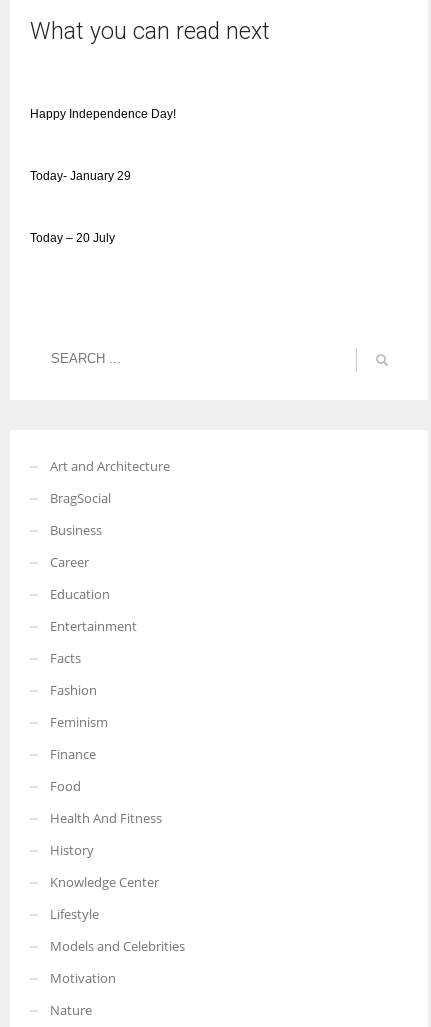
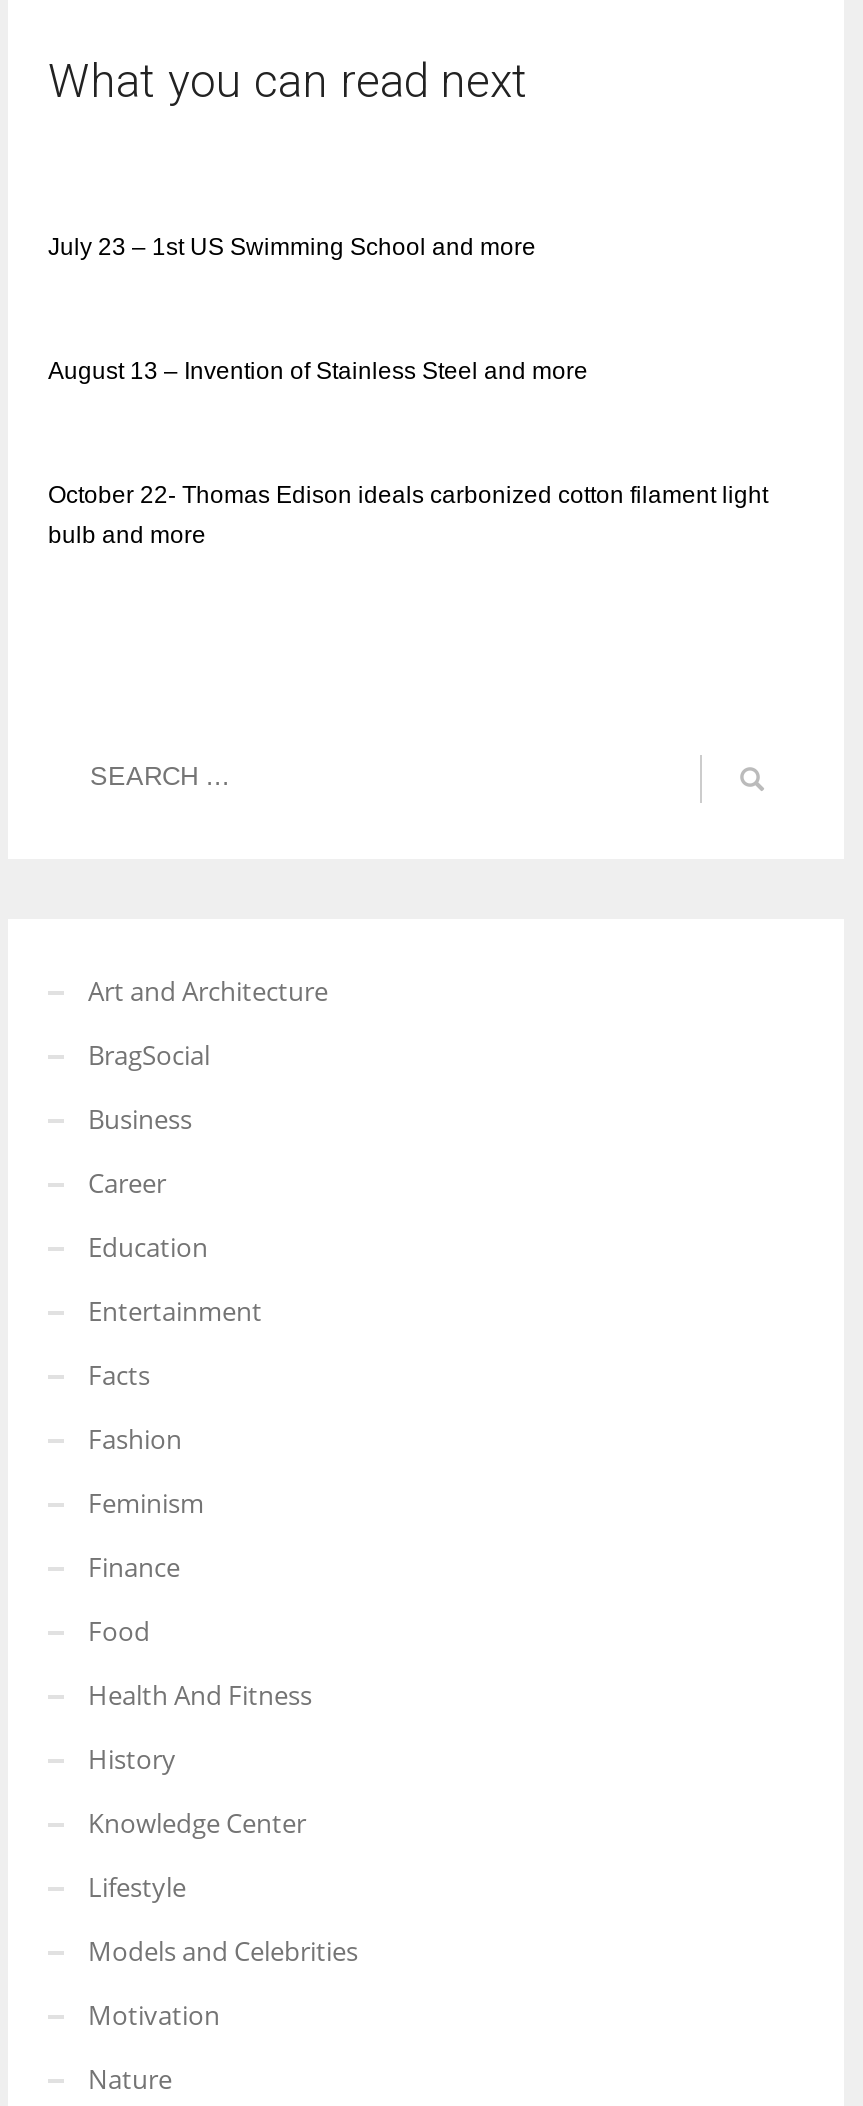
[30,106,176,120] Happy Independence Day! -> [48,232,536,260] July 23 – 1st US Swimming School and more
[30,168,131,182] Today- January 29 -> [48,356,588,384] August 13 – Invention of Stainless Steel and more
[30,230,115,244] Today – 20 July -> [48,480,768,548] October 22- Thomas Edison ideals carbonized cotton filament light | bulb and more

